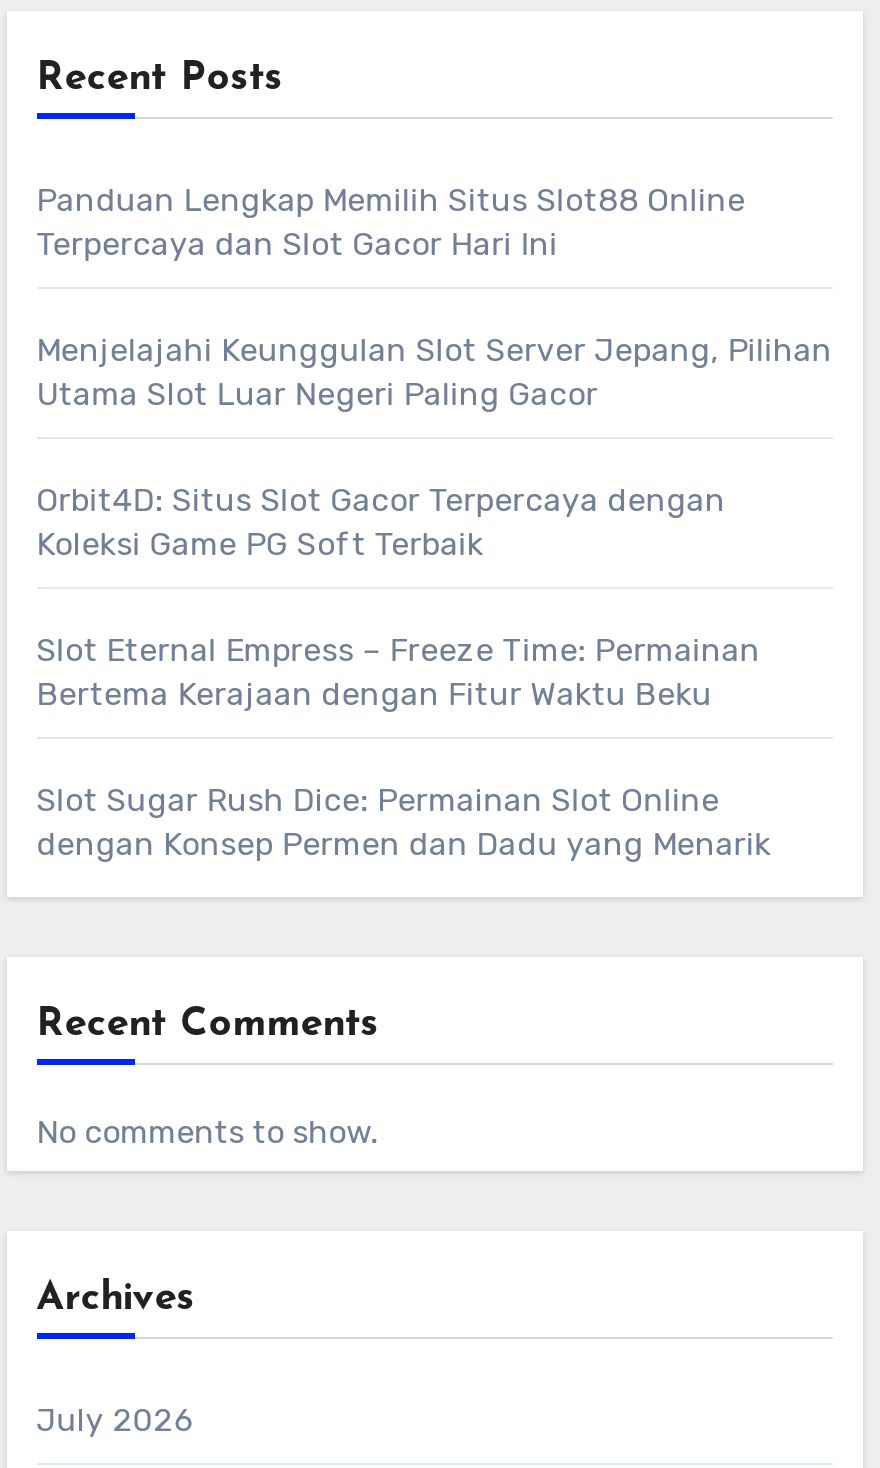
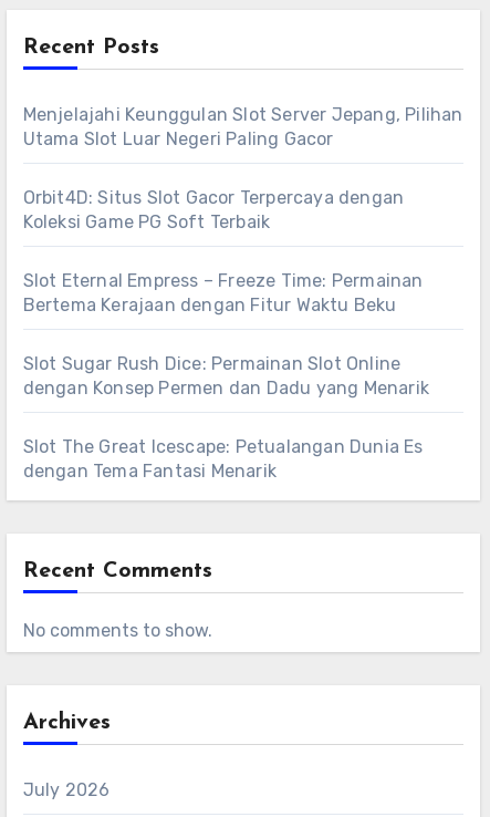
[36,181,745,263] Panduan Lengkap Memilih Situs Slot88 Online | Terpercaya dan Slot Gacor Hari Ini -> none
moved [36,331,832,863] -> [23,104,463,399]: Menjelajahi Keunggulan Slot Server Jepang, Pilihan | Utama Slot Luar Negeri Paling Gacor | Orbit4D: Situs Slot Gacor Terpercaya dengan | Koleksi Game PG Soft Terbaik | Slot Eternal Empress – Freeze Time: Permainan | Bertema Kerajaan dengan Fitur Waktu Beku | Slot Sugar Rush Dice: Permainan Slot Online | dengan Konsep Permen dan Dadu yang Menarik
none -> [23,436,423,482] Slot The Great Icescape: Petualangan Dunia Es | dengan Tema Fantasi Menarik

